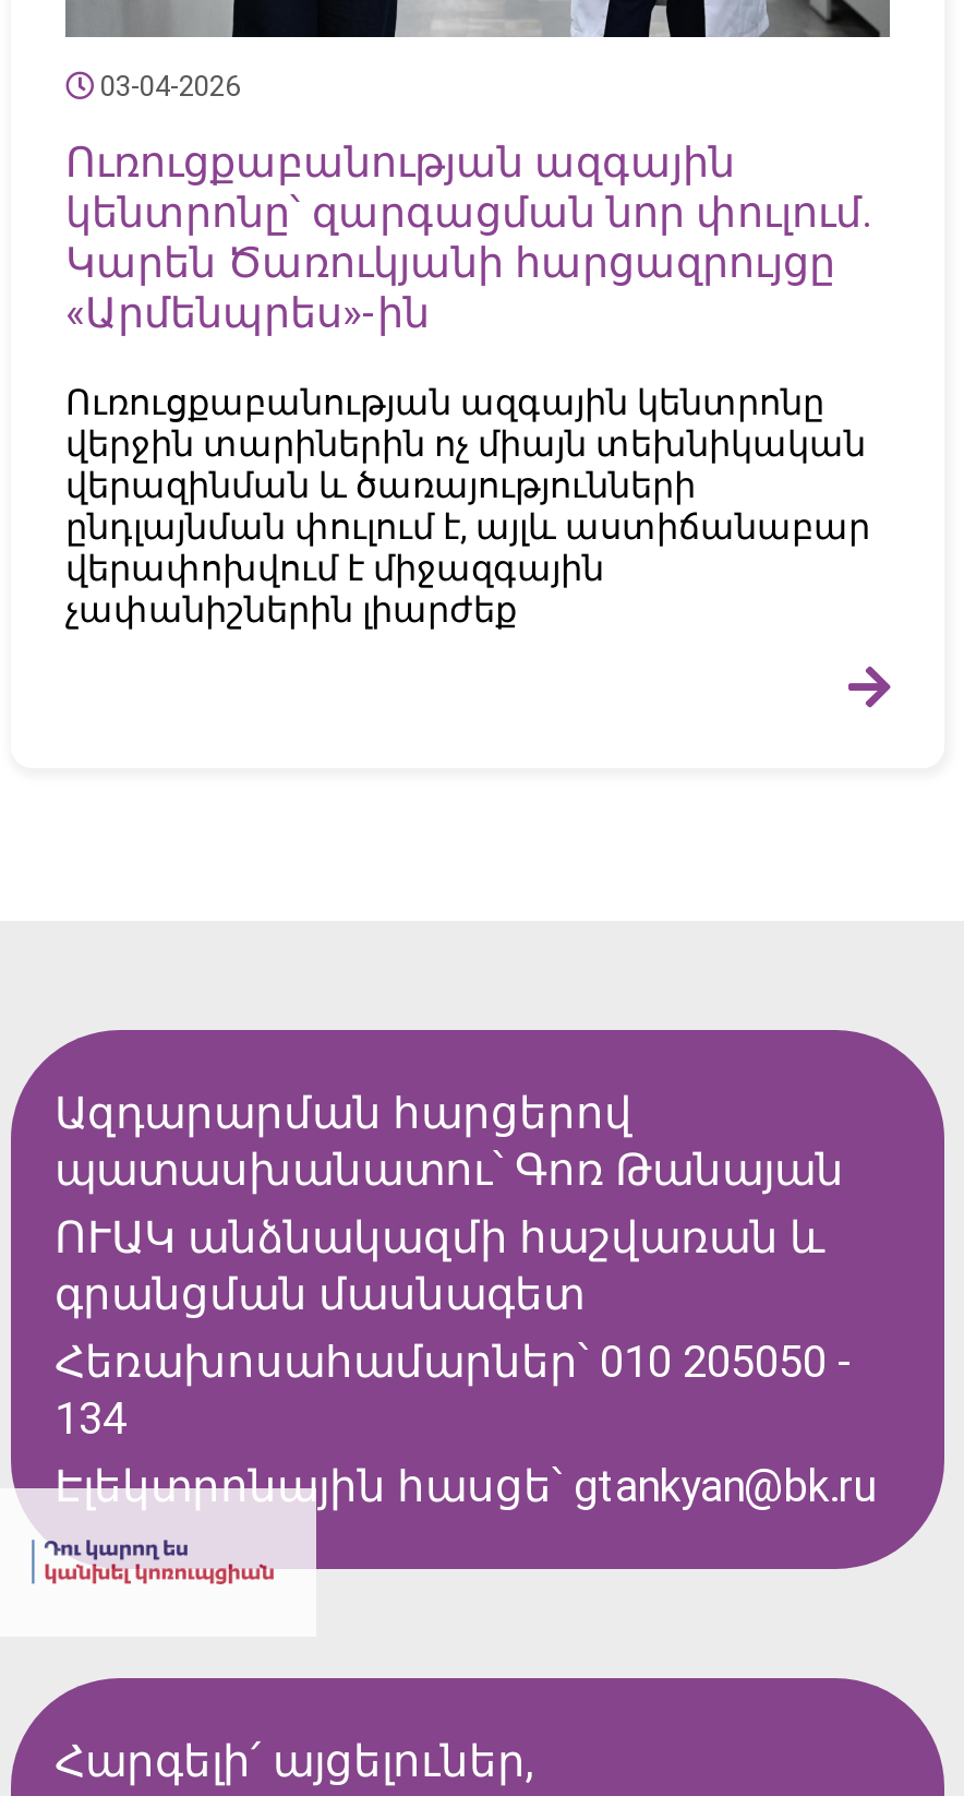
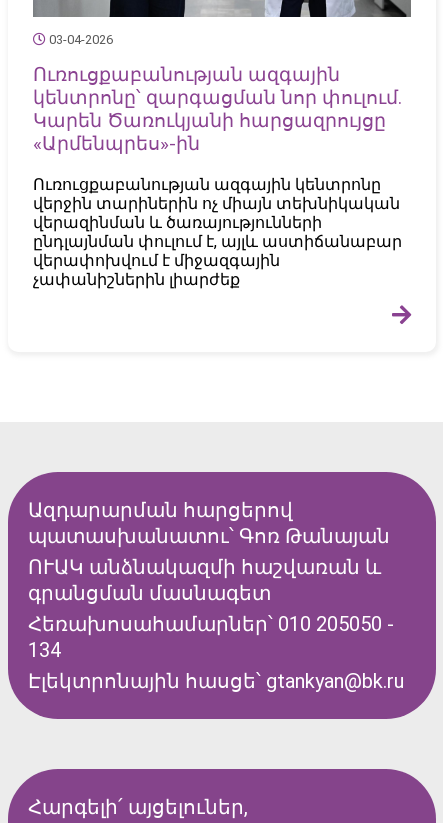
[17,1486,318,1587] [image] -> [10,682,148,725] [image]

